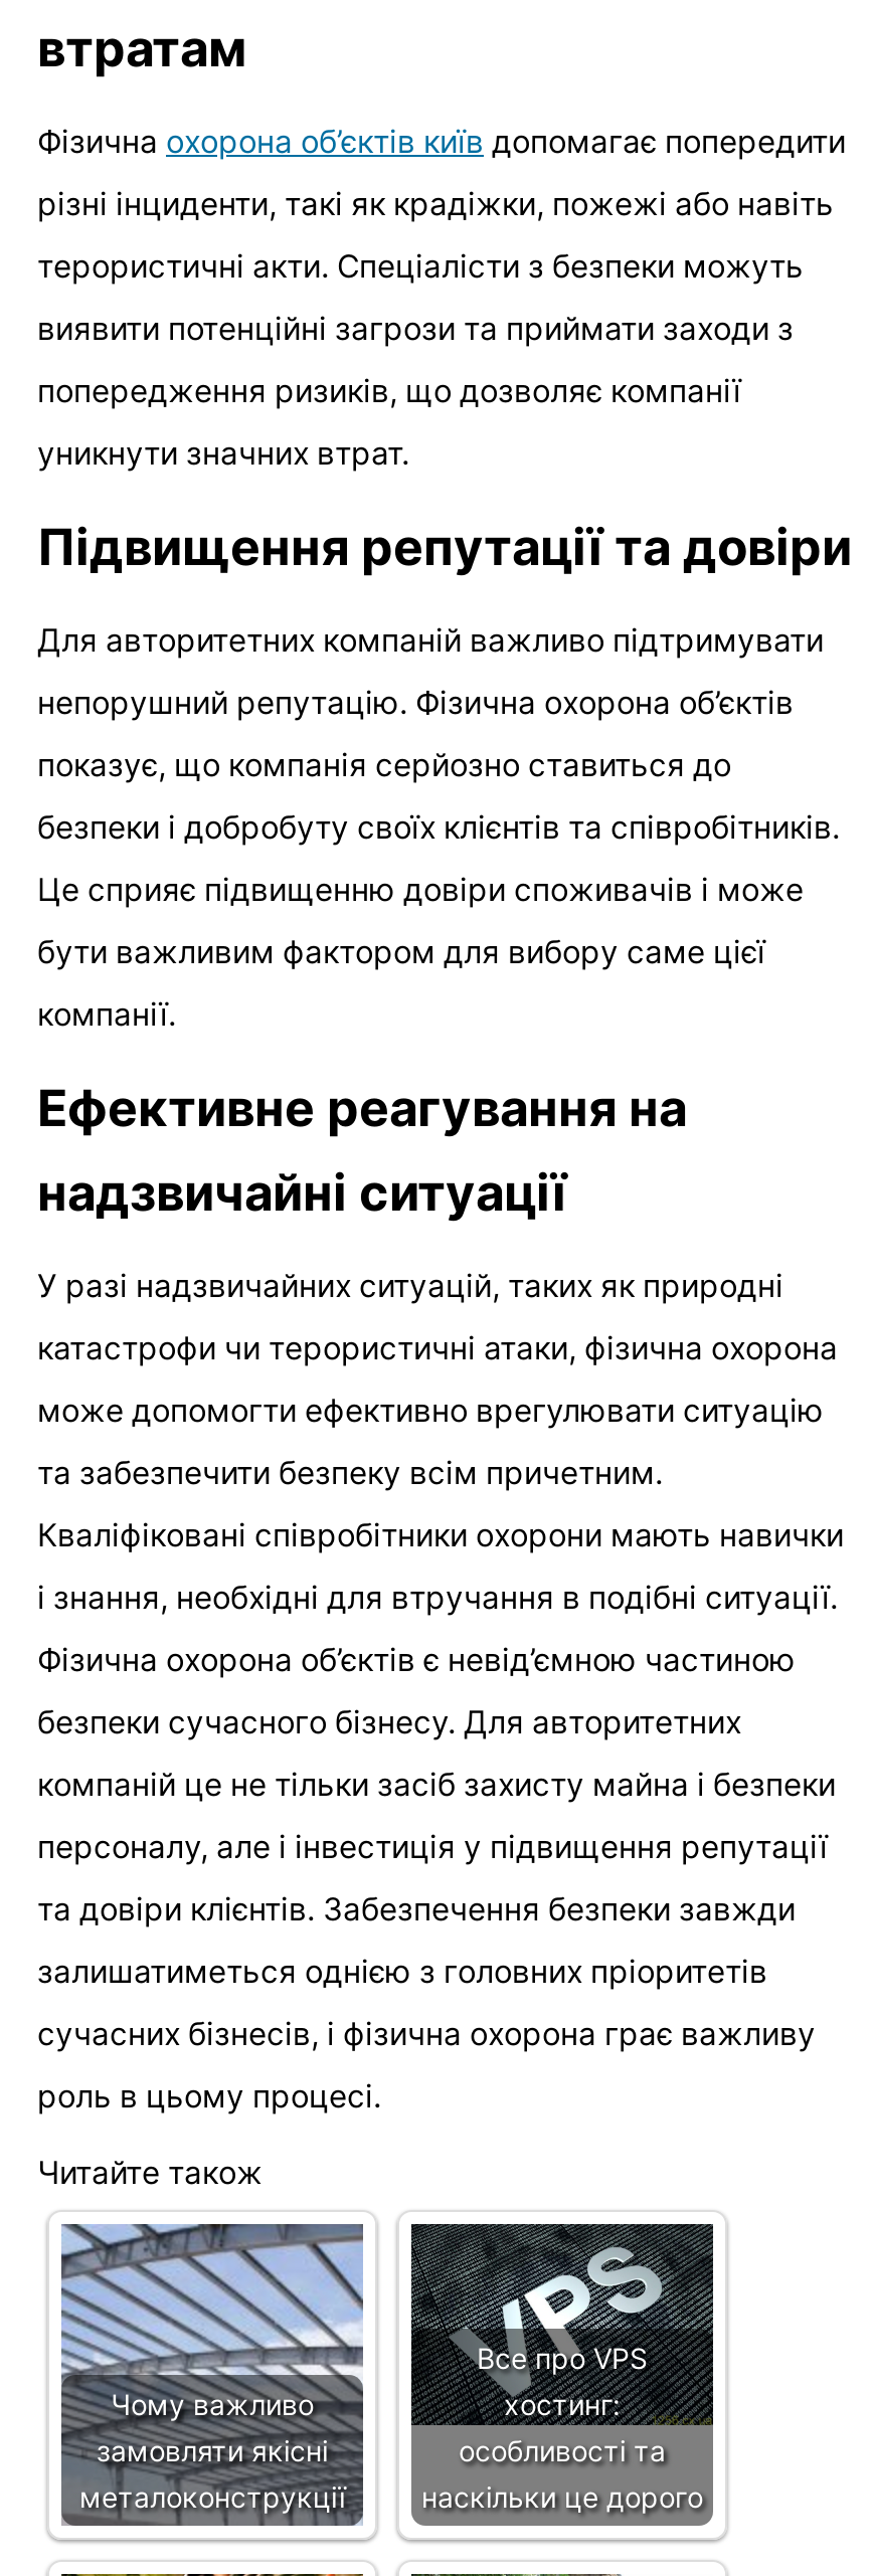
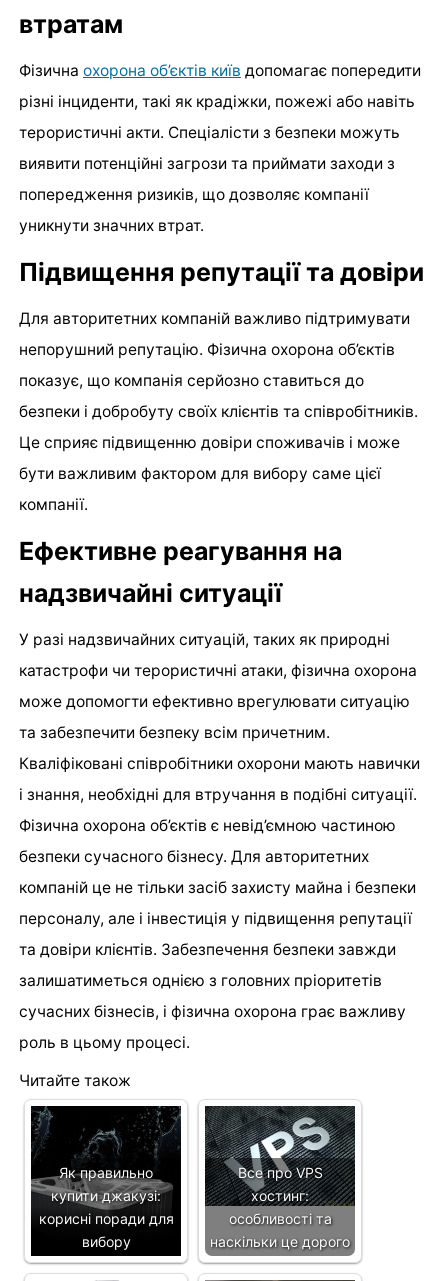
[59,2222,365,2514] [image] | Чому важливо | замовляти якісні | металоконструкції -> [30,1105,182,1250] [image] | Як правильно | купити джакузі: | корисні поради для | вибору

